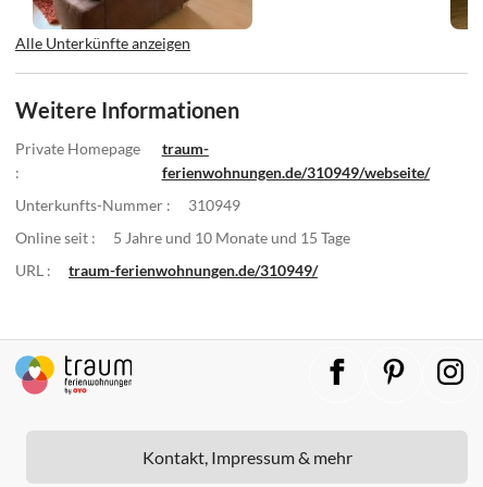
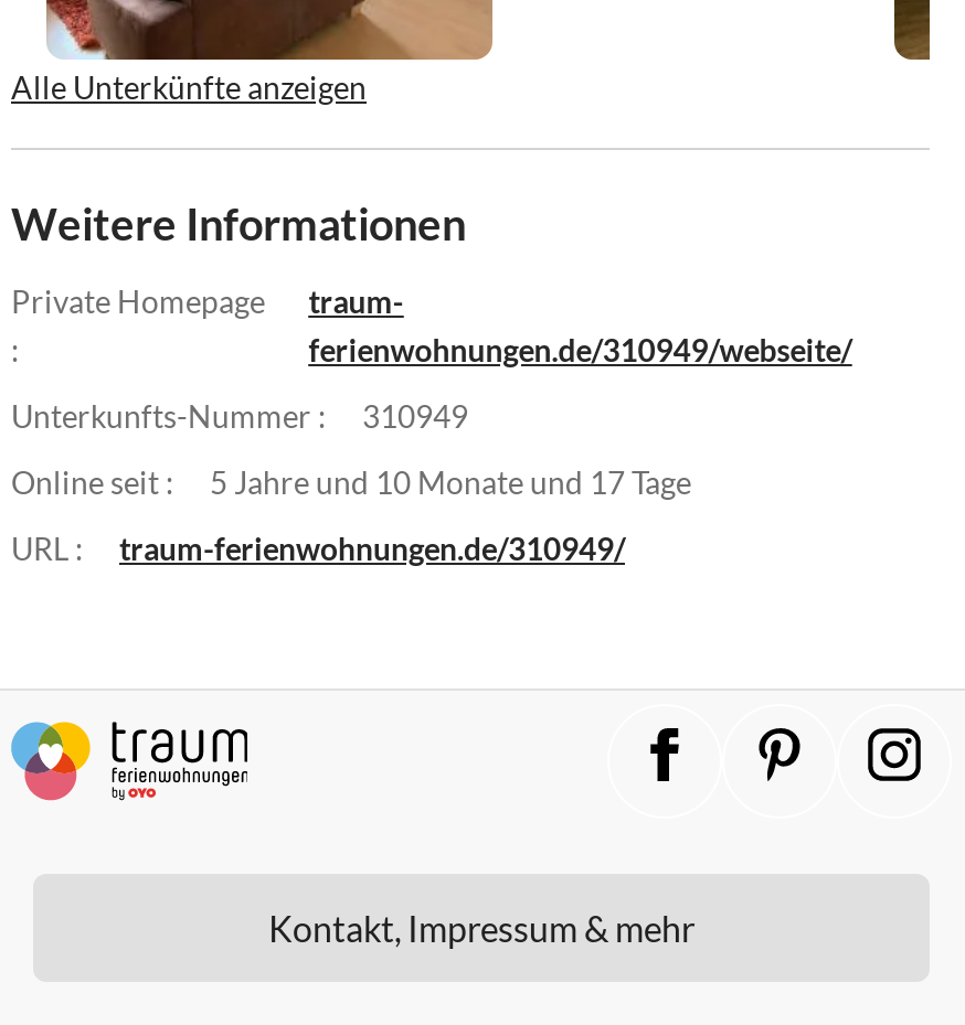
[113,228,350,247] 5 Jahre und 10 Monate und 15 Tage -> [210,463,691,500] 5 Jahre und 10 Monate und 17 Tage

